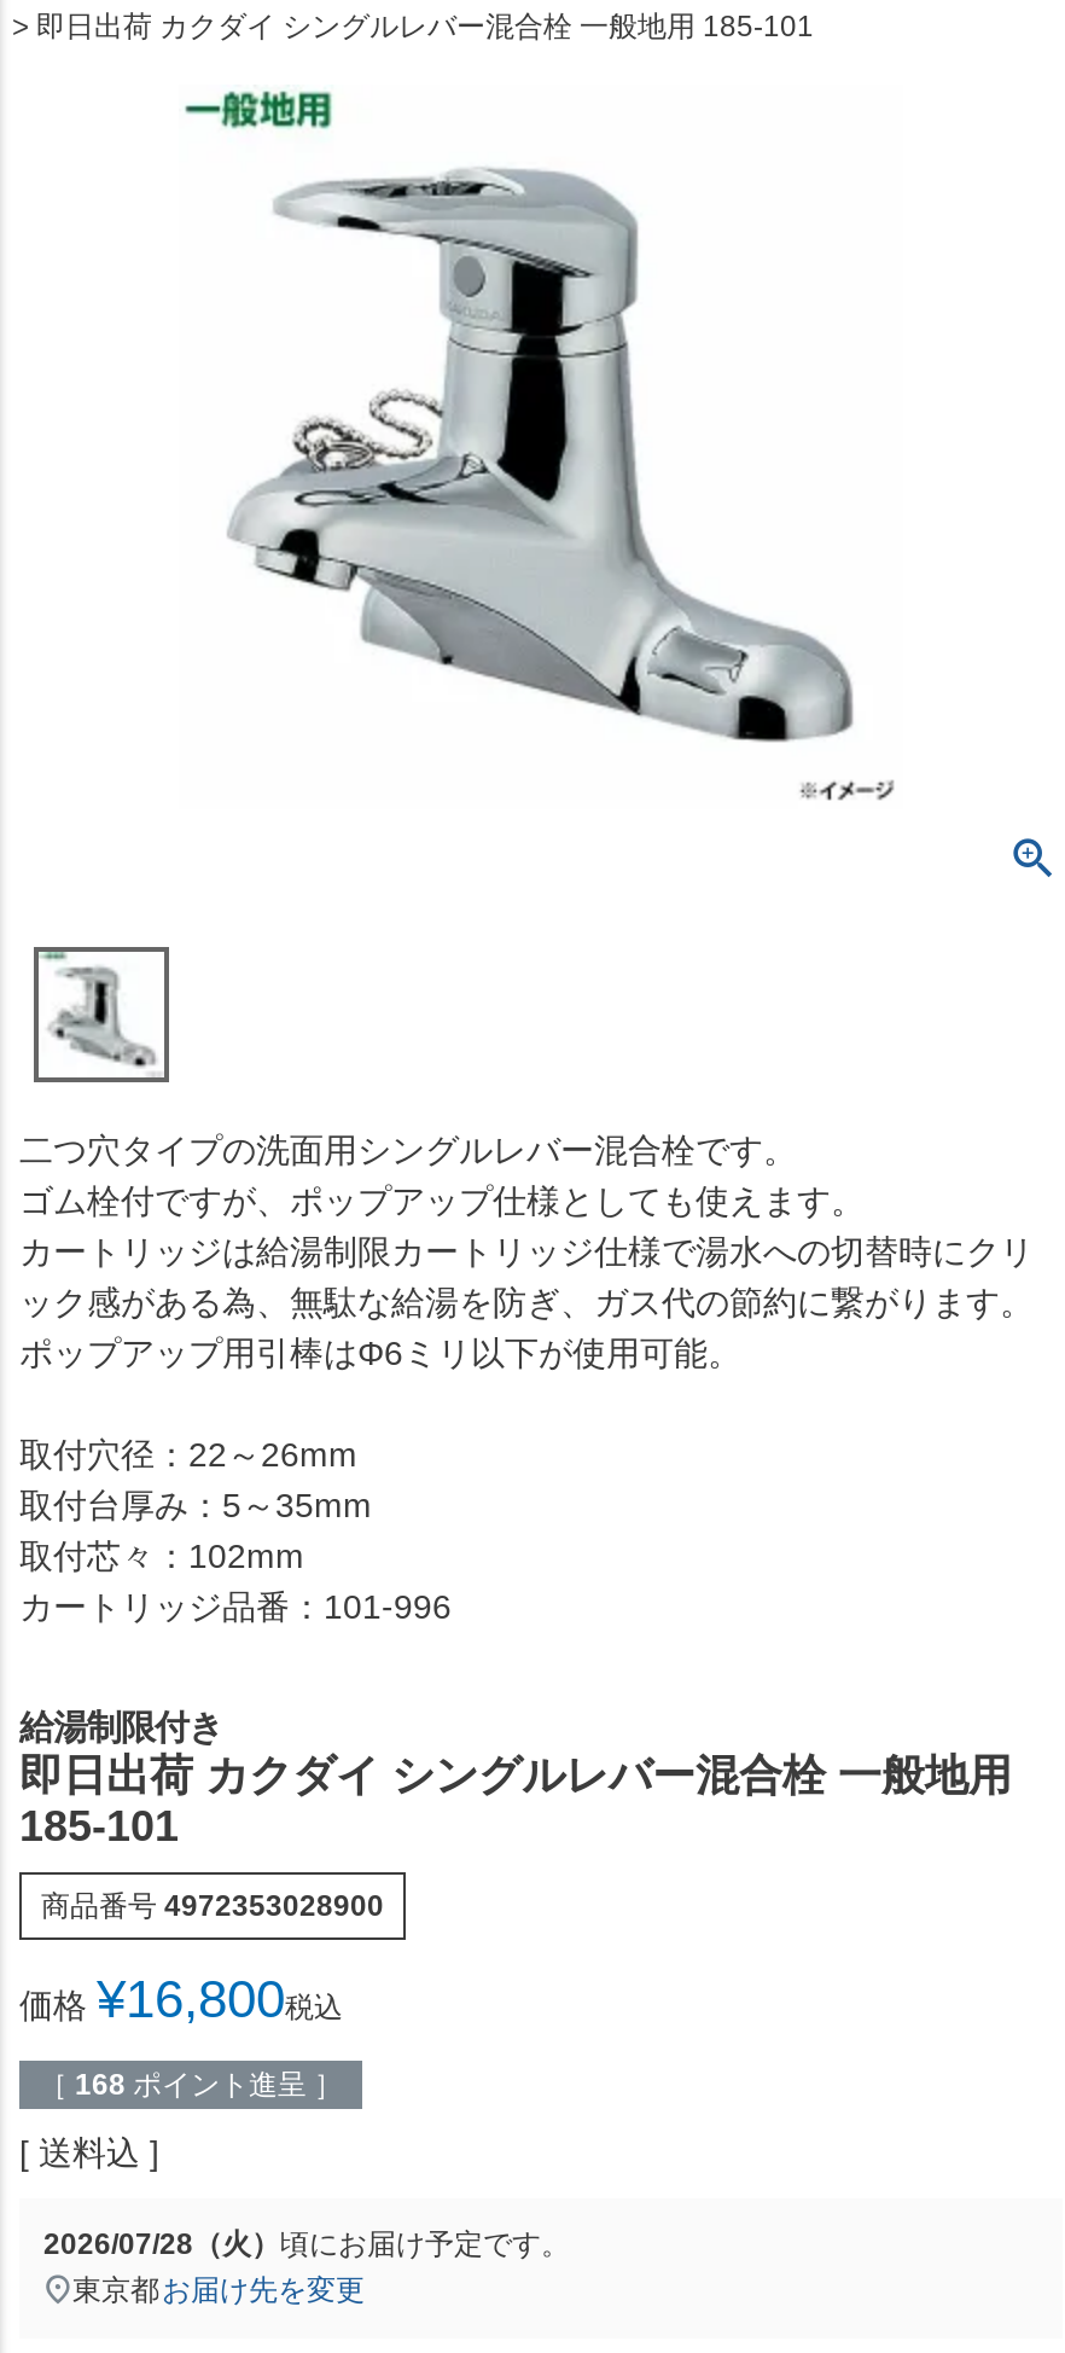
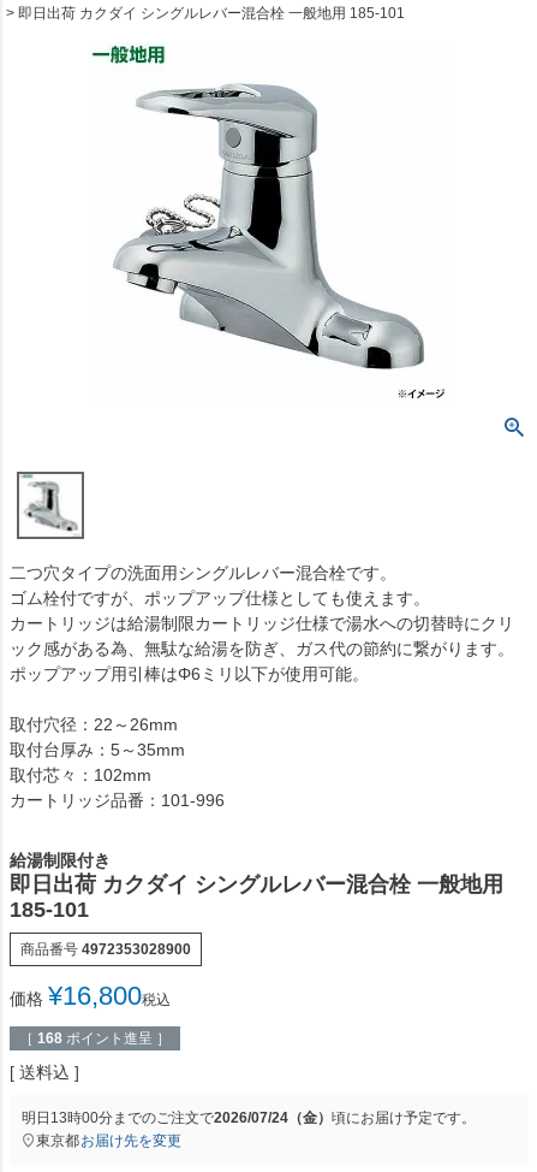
[43,2226,570,2260] 2026/07/28（火）頃にお届け予定です。 -> [22,1109,476,1126] 明日13時00分までのご注文で2026/07/24（金）頃にお届け予定です。

